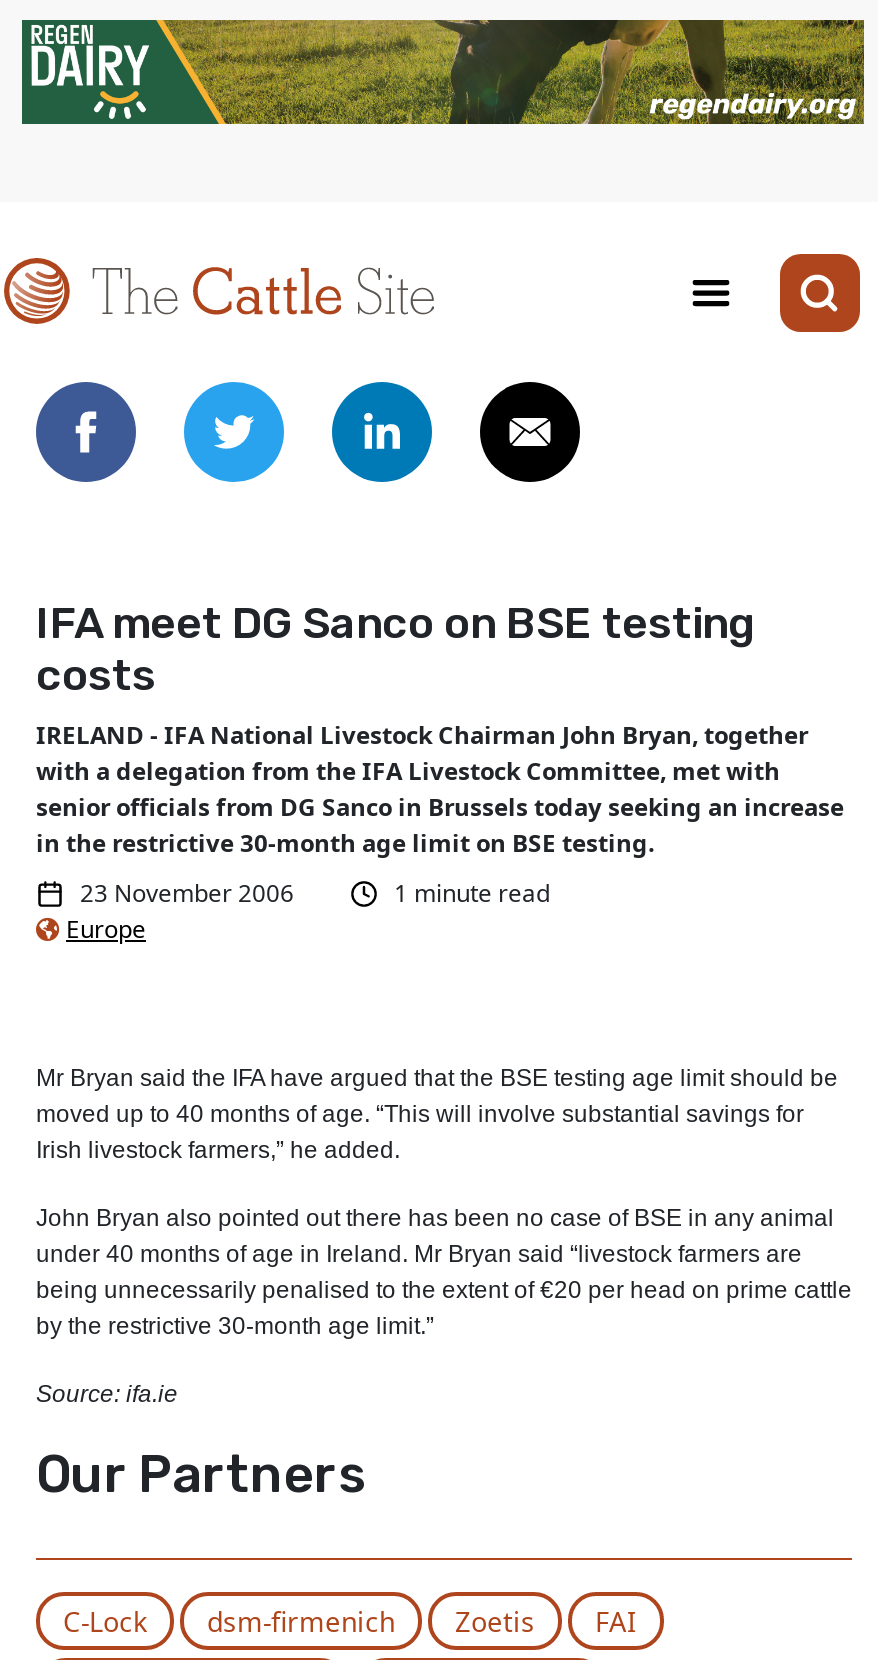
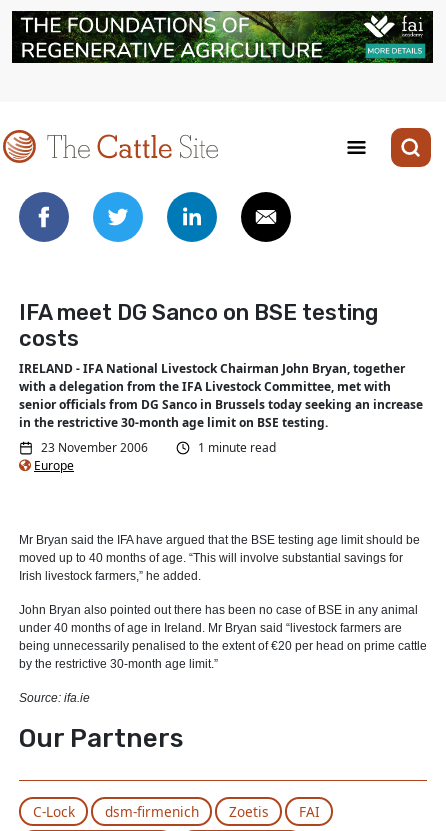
[20,18,866,126] [image] -> [12,10,434,64] [image]

